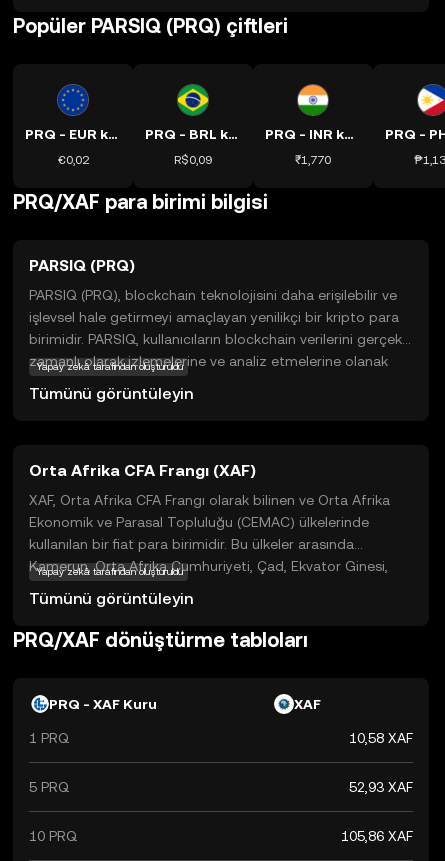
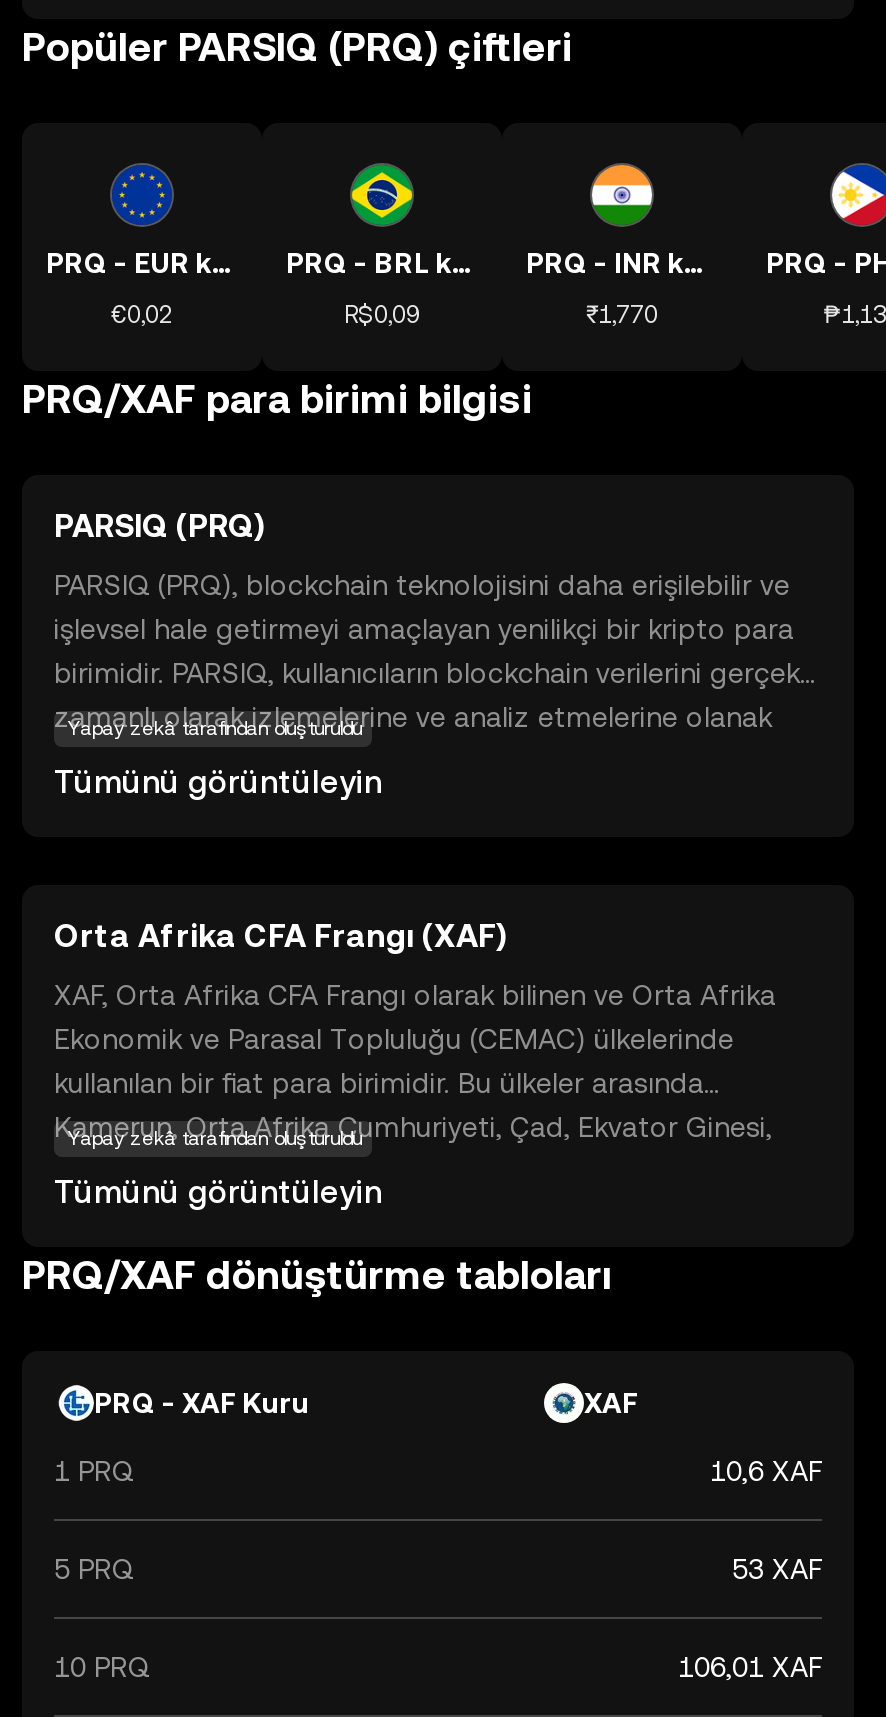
[349,730,413,746] 10,58 XAF -> [710,1455,822,1487] 10,6 XAF
[349,779,413,795] 52,93 XAF -> [732,1553,822,1585] 53 XAF
[341,828,413,844] 105,86 XAF -> [678,1651,822,1683] 106,01 XAF

